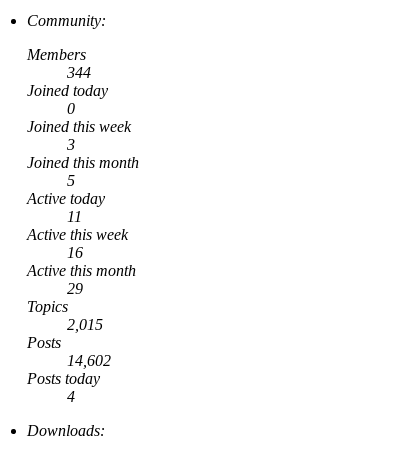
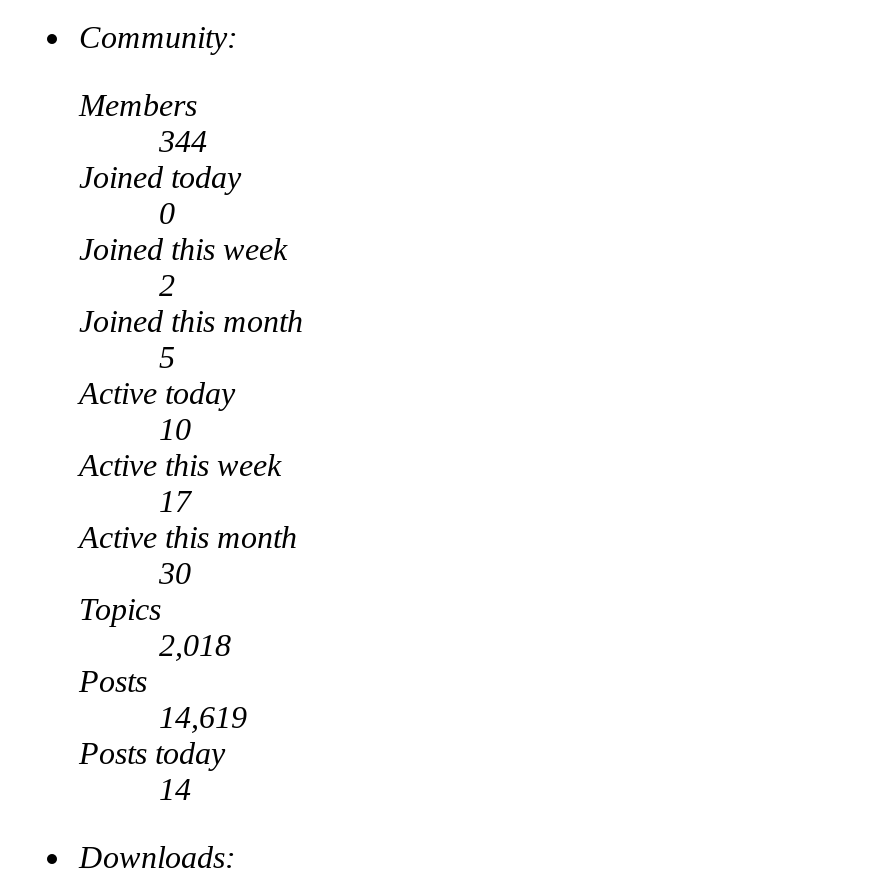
[67,136,75,153] 3 -> [159,269,175,303] 2
[67,208,82,225] 11 -> [159,413,191,447] 10
[67,244,83,261] 16 -> [159,485,191,519] 17
[67,280,83,297] 29 -> [159,557,191,591] 30
[67,316,103,333] 2,015 -> [159,629,231,663] 2,018
[67,352,111,369] 14,602 -> [159,701,247,735] 14,619
[67,388,75,405] 4 -> [159,773,191,807] 14

